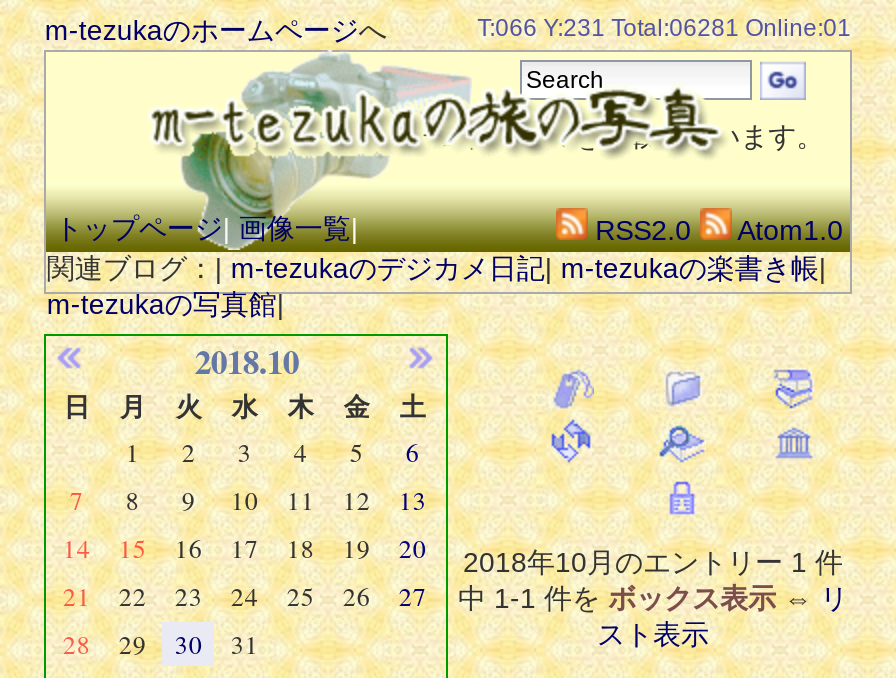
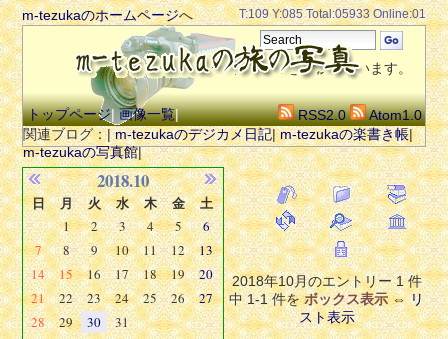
[477,14,851,42] T:066 Y:231 Total:06281 Online:01 -> [239,7,426,21] T:109 Y:085 Total:05933 Online:01

